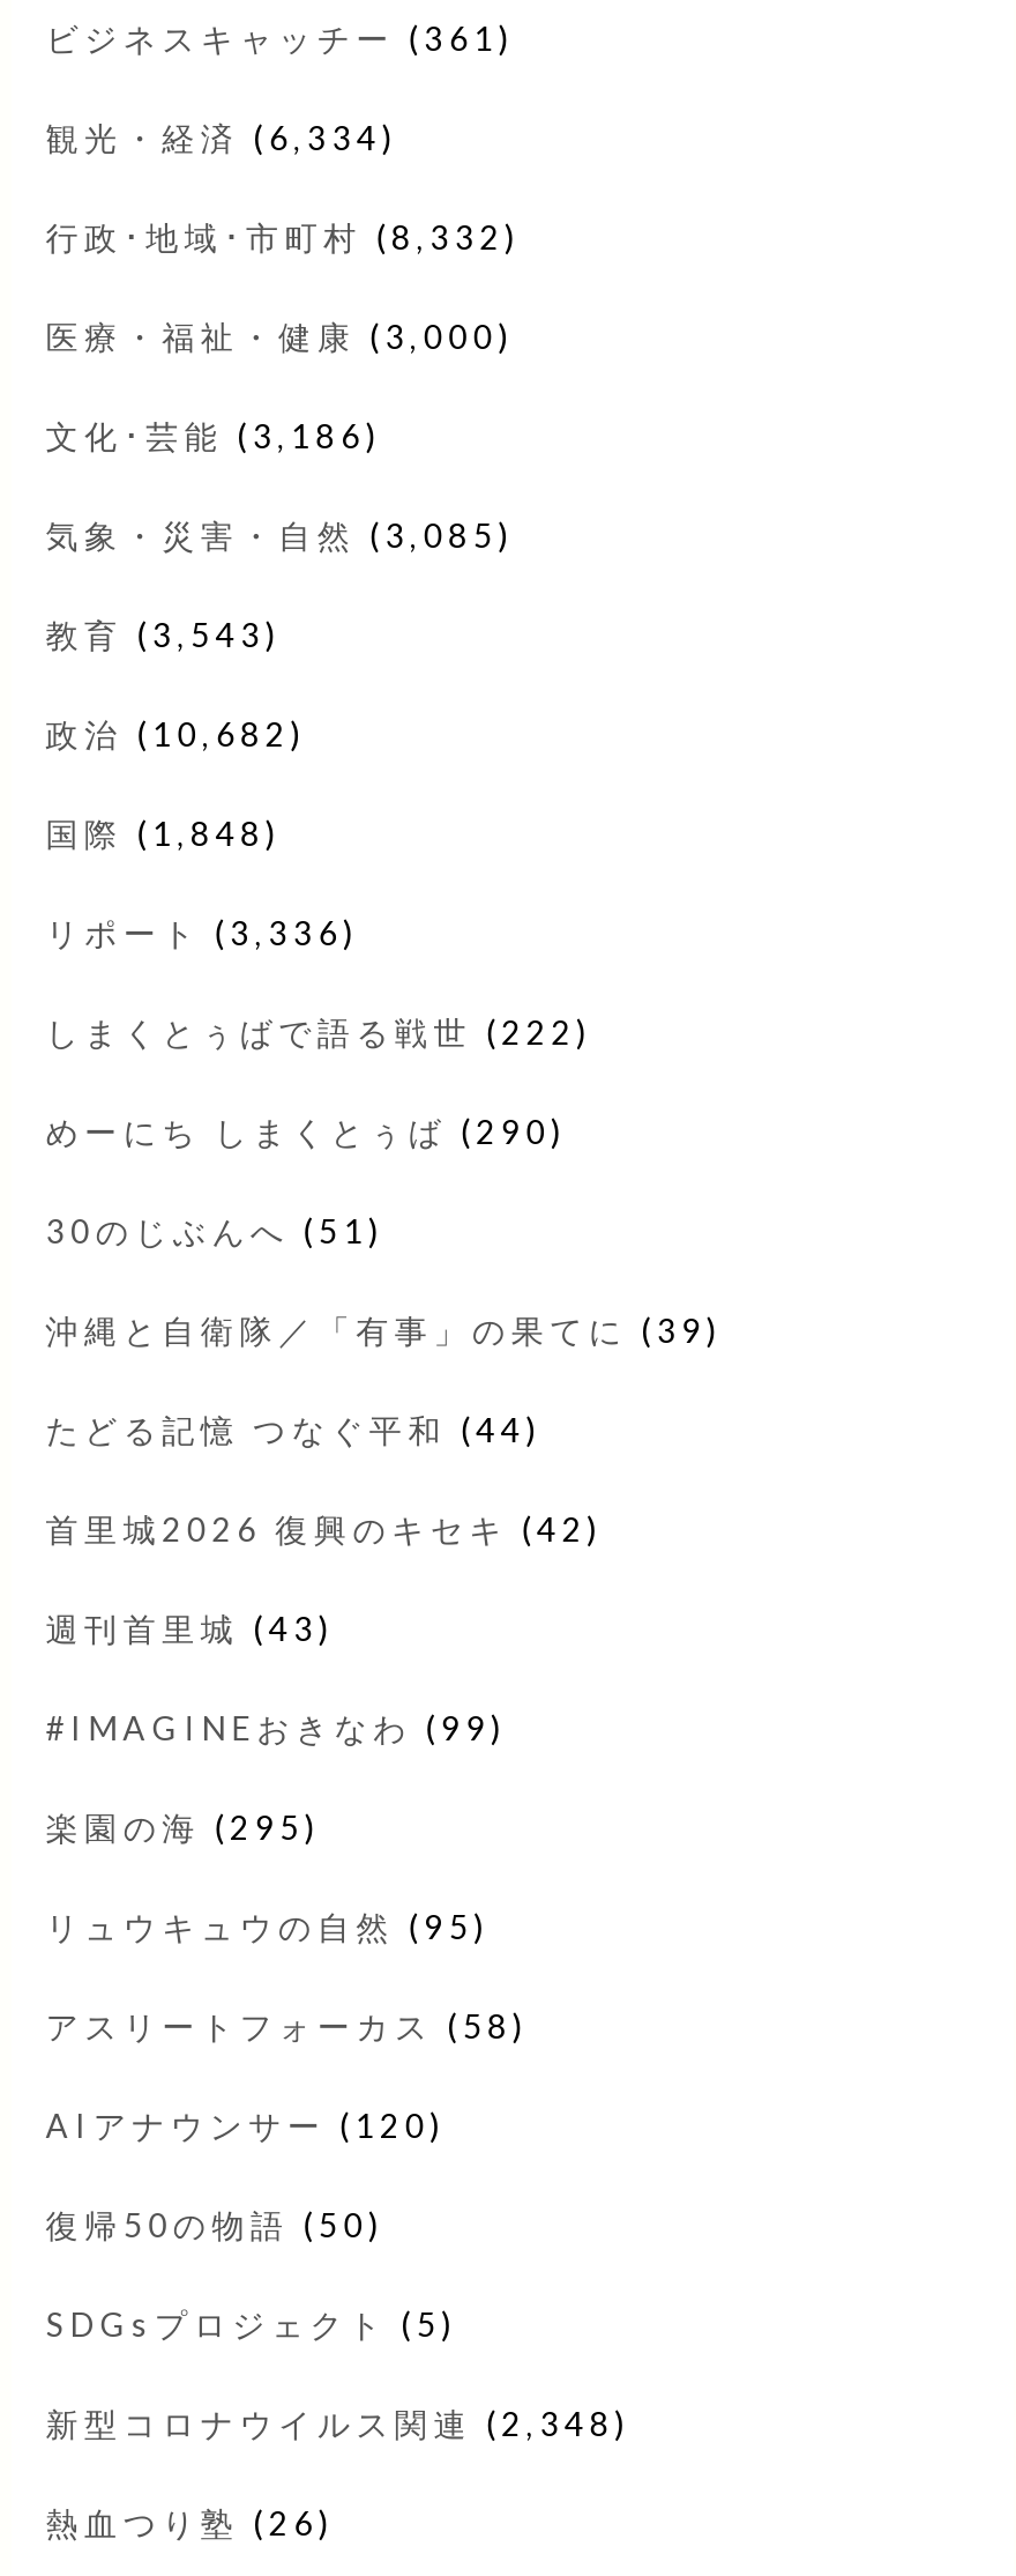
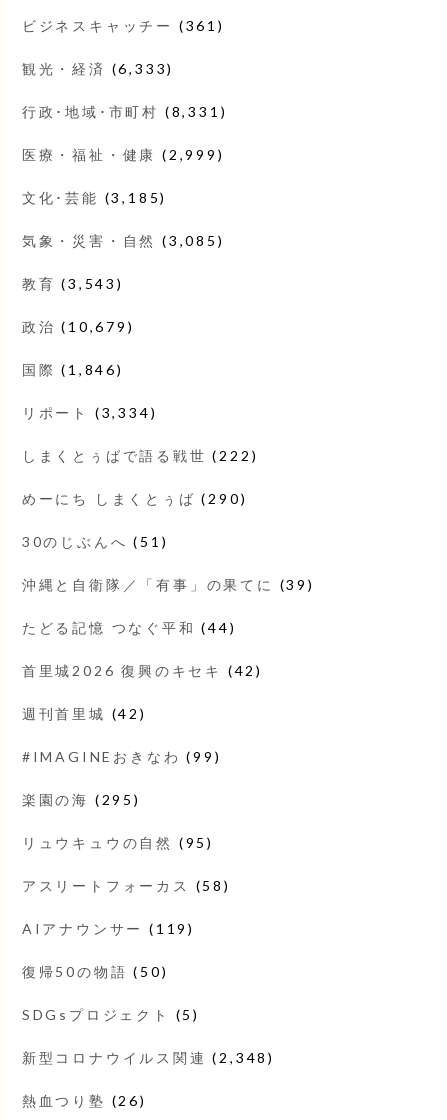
[45,118,397,157] 観光・経済(6,334) -> [22,60,174,77] 観光・経済(6,333)
[45,217,520,256] 行政･地域･市町村(8,332) -> [22,103,227,120] 行政･地域･市町村(8,331)
[45,316,514,356] 医療・福祉・健康(3,000) -> [22,146,224,163] 医療・福祉・健康(2,999)
[45,416,381,455] 文化･芸能(3,186) -> [22,189,167,206] 文化･芸能(3,185)
[45,714,306,753] 政治(10,682) -> [22,318,134,335] 政治(10,679)
[45,813,281,853] 国際(1,848) -> [22,361,124,378] 国際(1,846)
[45,913,359,952] リポート(3,336) -> [22,404,157,421] リポート(3,334)
[45,1608,334,1648] 週刊首里城(43) -> [22,705,147,722] 週刊首里城(42)
[45,2105,445,2145] AIアナウンサー(120) -> [22,920,195,937] AIアナウンサー(119)

